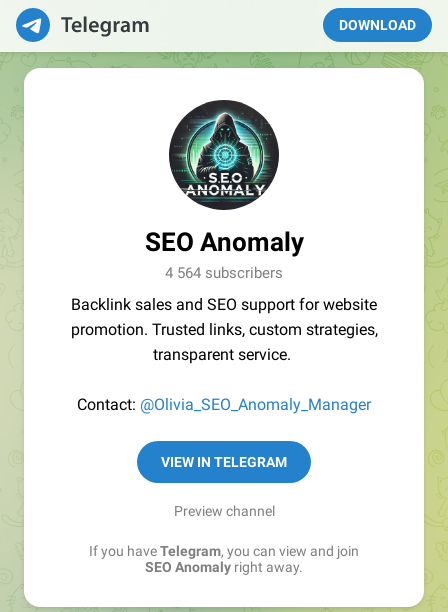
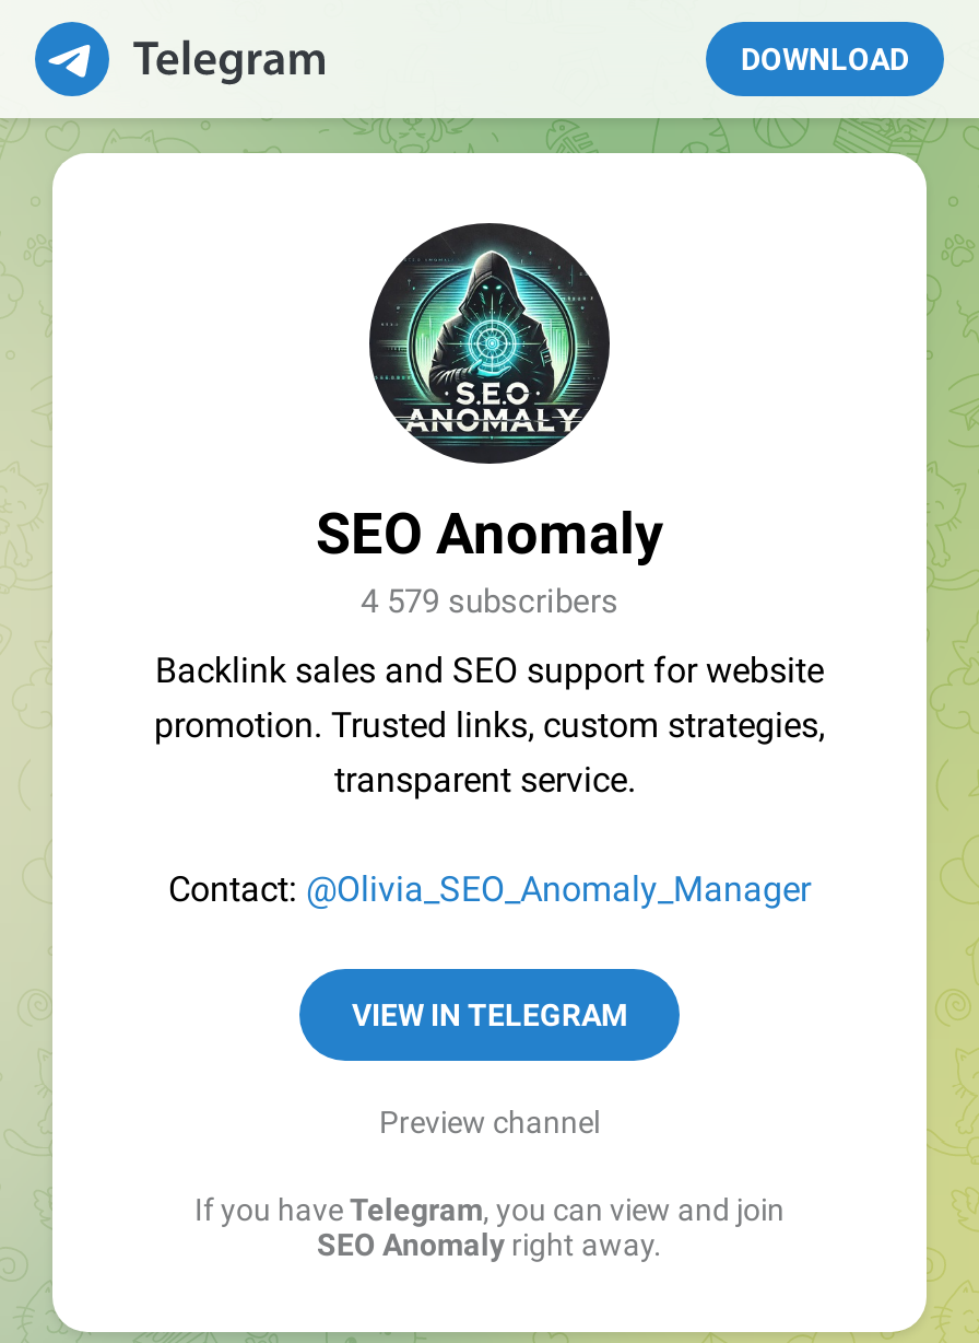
[165,264,283,282] 4 564 subscribers -> [361,582,618,621] 4 579 subscribers

